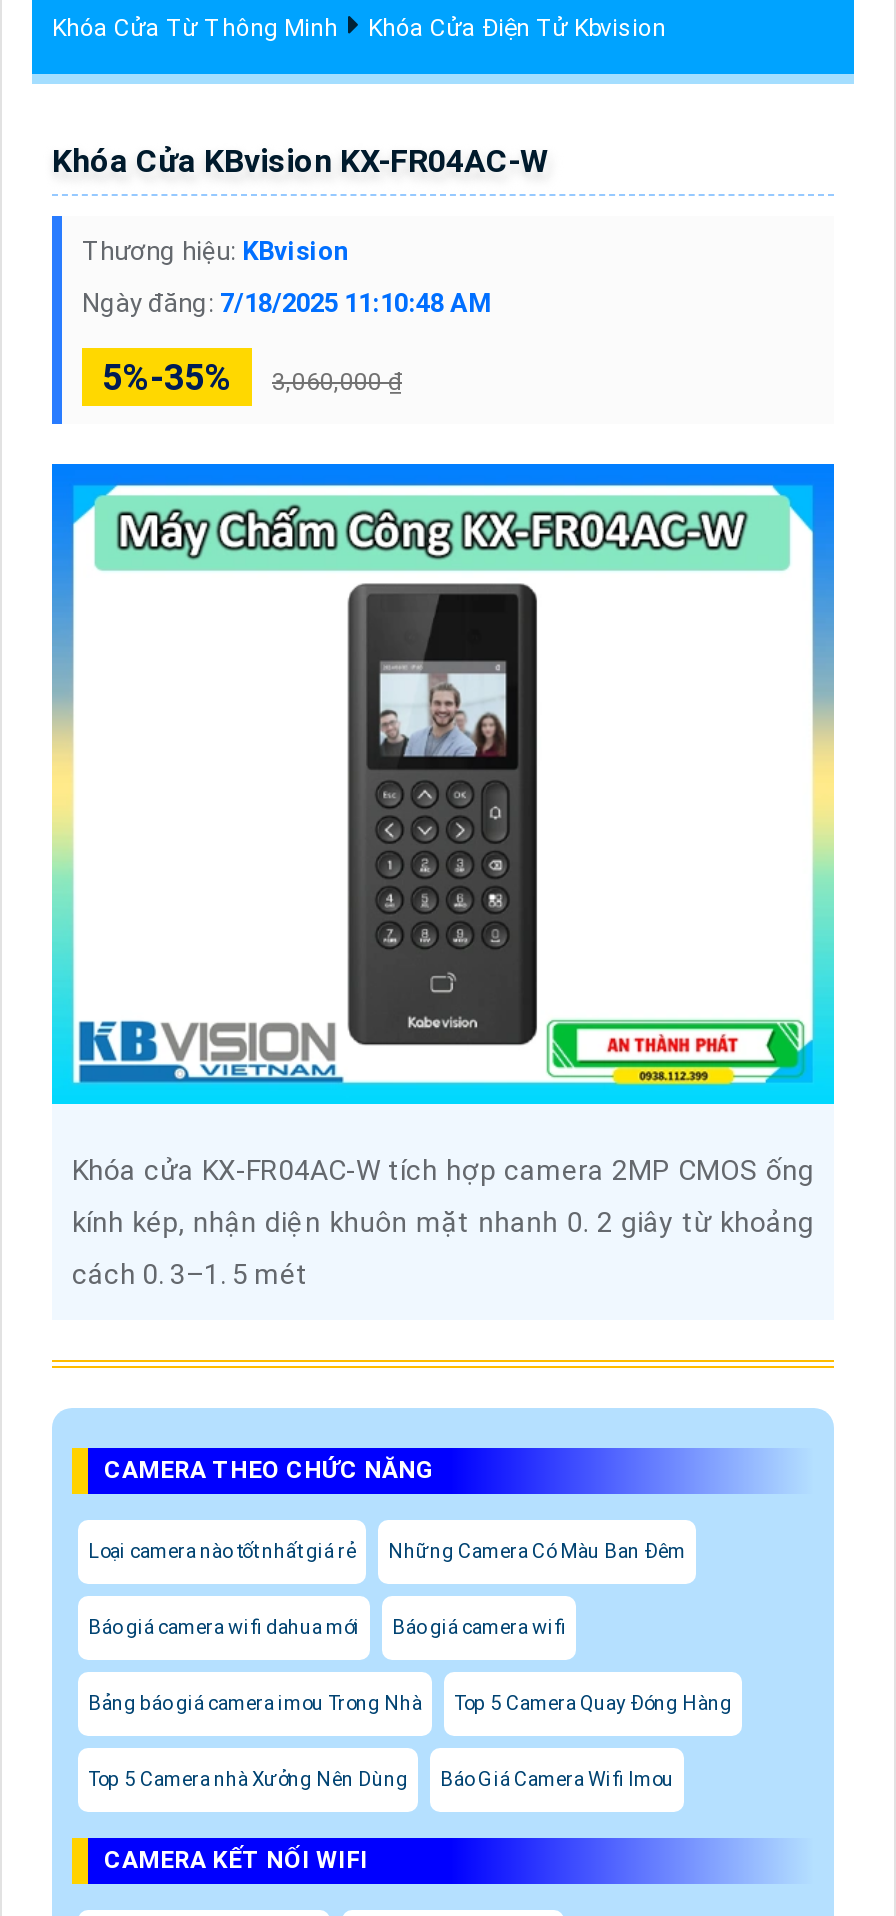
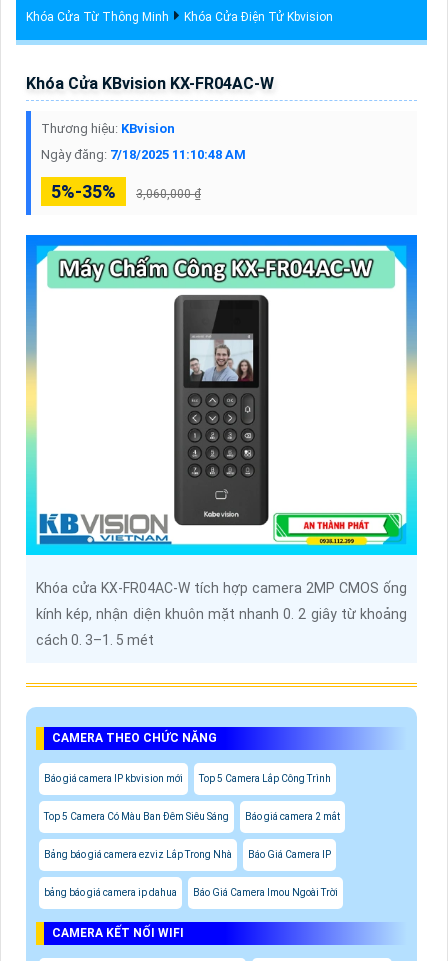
[88,1539,686,1561] Loại camera nào tốt nhất giá rẻ | Những Camera Có Màu Ban Đêm -> [44,773,331,784] Báo giá camera IP kbvision mới | Top 5 Camera Lắp Công Trình
[88,1615,566,1637] Báo giá camera wifi dahua mới | Báo giá camera wifi -> [44,811,340,822] Top 5 Camera Có Màu Ban Đêm Siêu Sáng | Báo giá camera 2 mắt
[88,1691,732,1713] Bảng báo giá camera imou Trong Nhà | Top 5 Camera Quay Đóng Hàng -> [44,849,331,860] Bảng báo giá camera ezviz Lắp Trong Nhà | Báo Giá Camera IP
[88,1767,674,1789] Top 5 Camera nhà Xưởng Nên Dùng | Báo Giá Camera Wifi Imou -> [44,887,338,898] bảng báo giá camera ip dahua | Báo Giá Camera Imou Ngoài Trời

